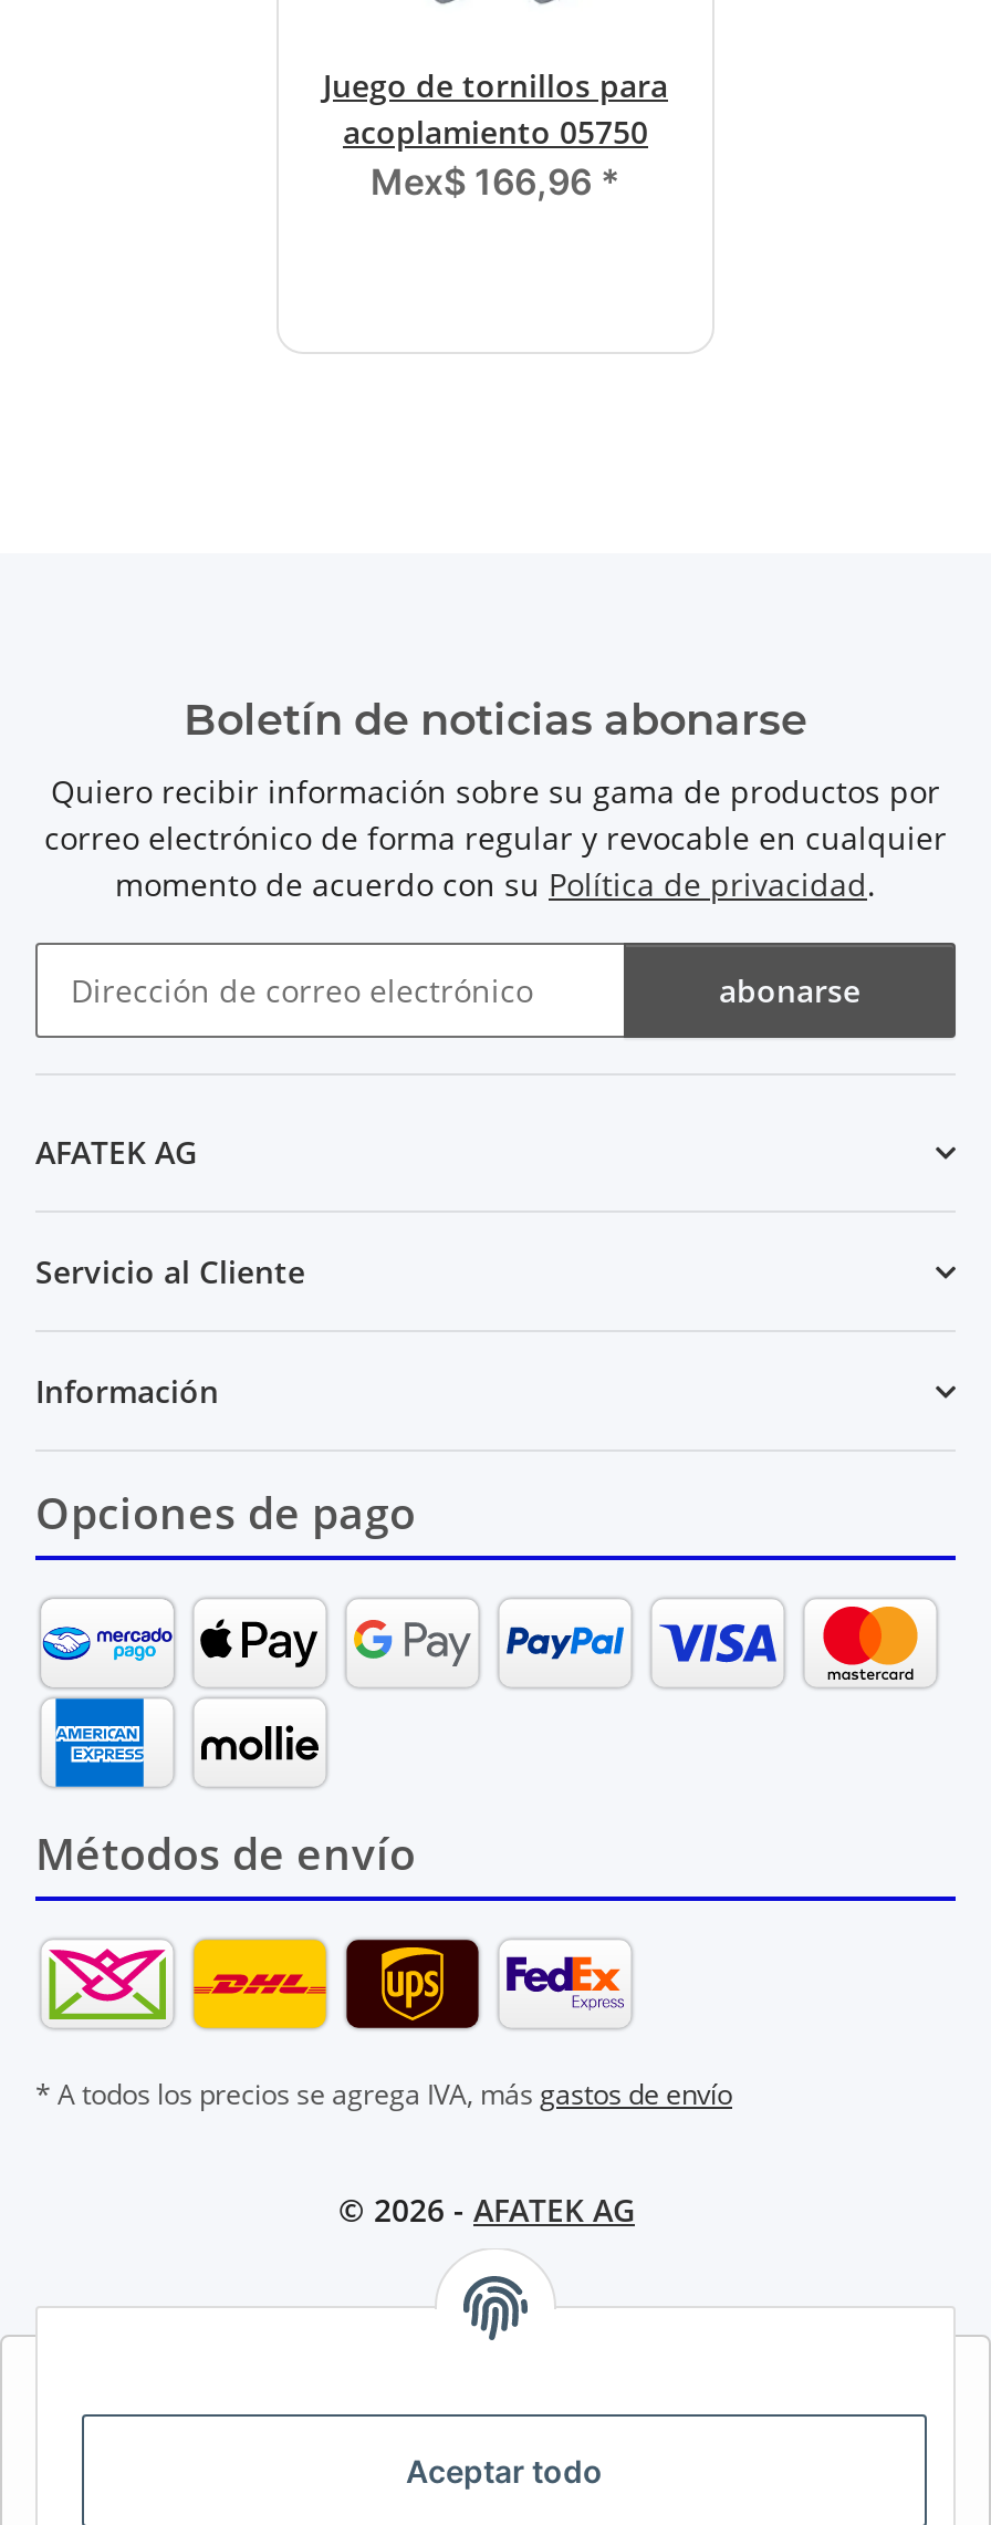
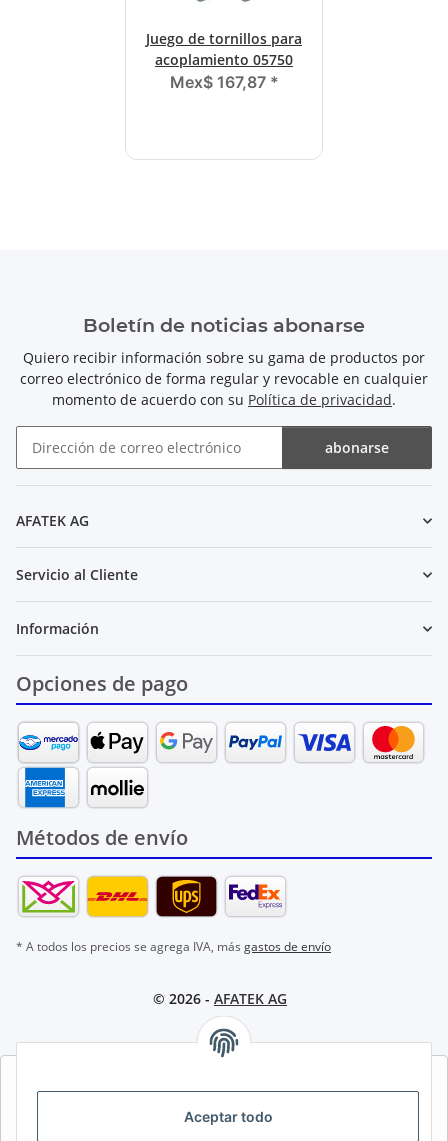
[371,160,620,204] Mex$ 166,96 * -> [169,72,278,92] Mex$ 167,87 *

